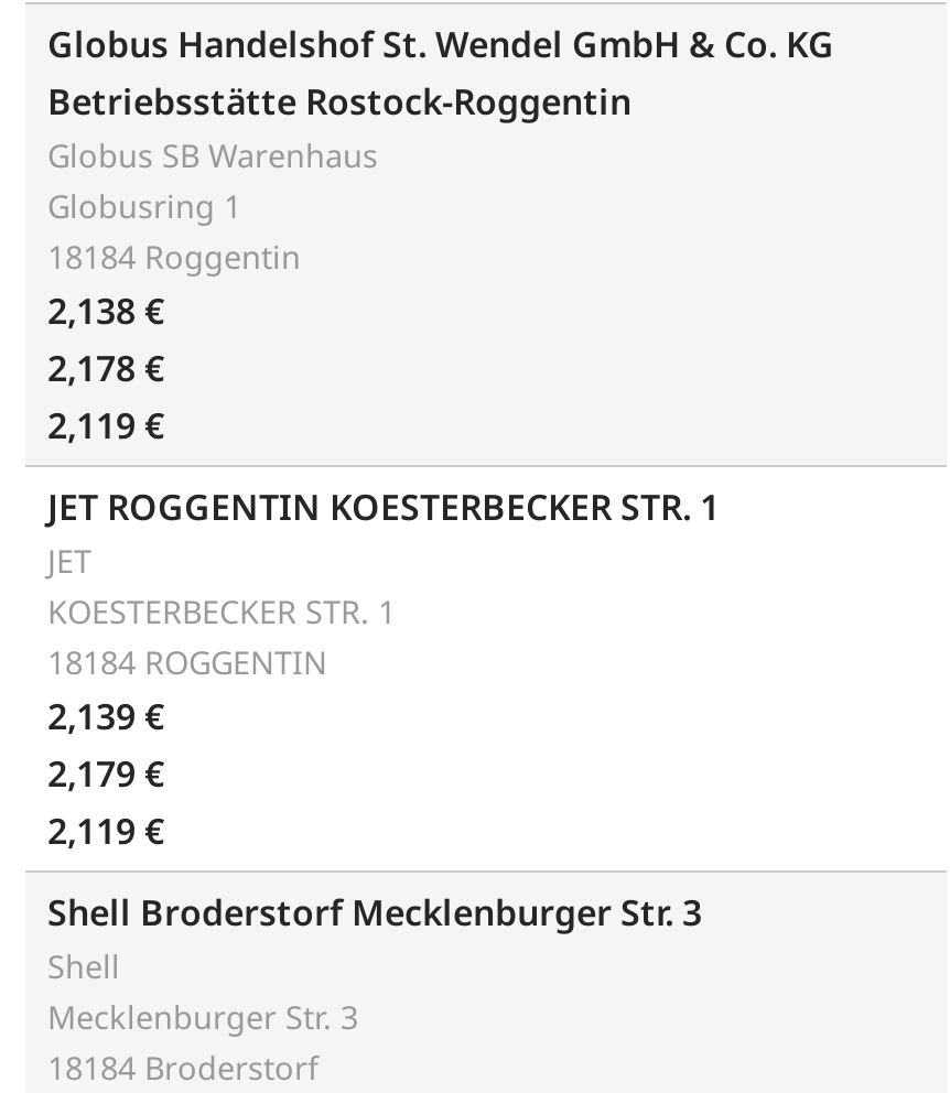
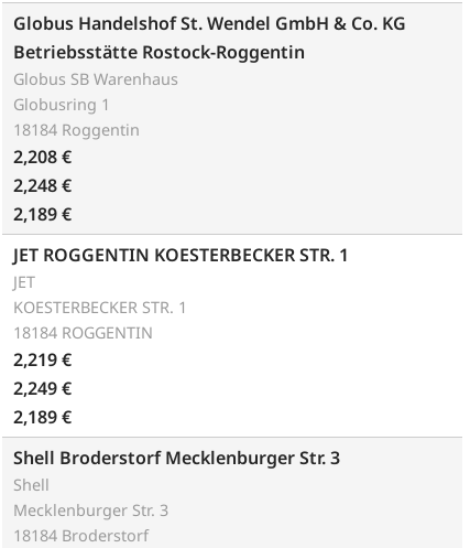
[47,286,164,335] 2,138 € -> [13,144,72,168] 2,208 €
[47,343,164,392] 2,178 € -> [13,173,72,197] 2,248 €
[47,401,164,449] 2,119 € -> [13,202,72,226] 2,189 €
[47,691,164,740] 2,139 € -> [13,347,72,371] 2,219 €
[47,749,164,797] 2,179 € -> [13,376,72,400] 2,249 €
[47,806,164,855] 2,119 € -> [13,404,72,429] 2,189 €

